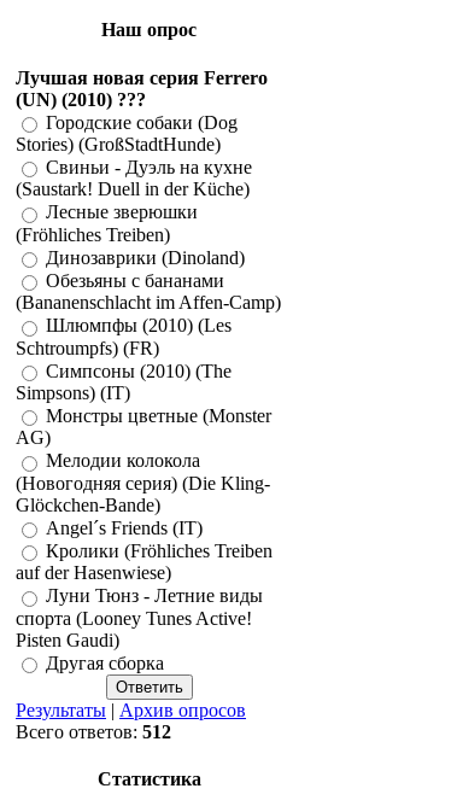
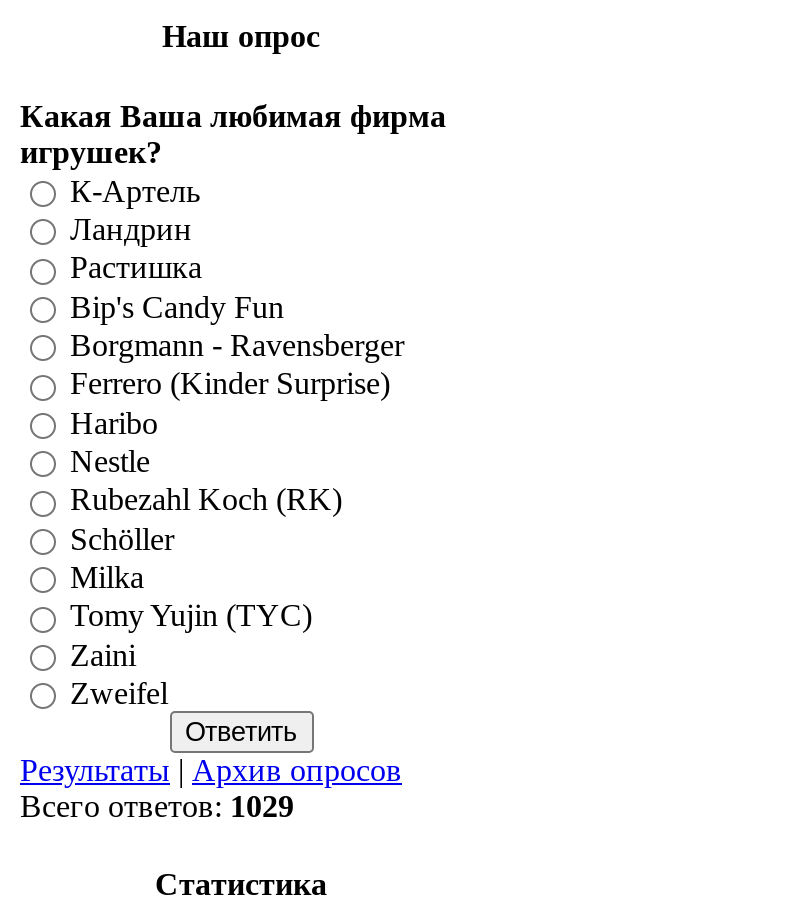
[16,67,281,673] Лучшая новая серия Ferrero | (UN) (2010) ??? | Городские собаки (Dog | Stories) (GroßStadtHunde) | Свиньи - Дуэль на кухне | (Saustark! Duell in der Küche) | Лесные зверюшки | (Fröhliches Treiben) | Динозаврики (Dinoland) | Обезьяны с бананами | (Bananenschlacht im Affen-Camp) | Шлюмпфы (2010) (Les | Schtroumpfs) (FR) | Симпсоны (2010) (The | Simpsons) (IT) | Монстры цветные (Monster | AG) | Мелодии колокола | (Новогодняя серия) (Die Kling- | Glöckchen-Bande) | Angel´s Friends (IT) | Кролики (Fröhliches Treiben | auf der Hasenwiese) | Луни Тюнз - Летние виды | спорта (Looney Tunes Active! | Pisten Gaudi) | Другая сборка -> [20,98,446,709] Какая Ваша любимая фирма | игрушек? | К-Артель | Ландрин | Растишка | Bip's Candy Fun | Borgmann - Ravensberger | Ferrero (Kinder Surprise) | Haribo | Nestle | Rubezahl Koch (RK) | Schöller | Milka | Tomy Yujin (TYC) | Zaini | Zweifel
[16,721,171,742] Всего ответов: 512 -> [20,789,294,823] Всего ответов: 1029

